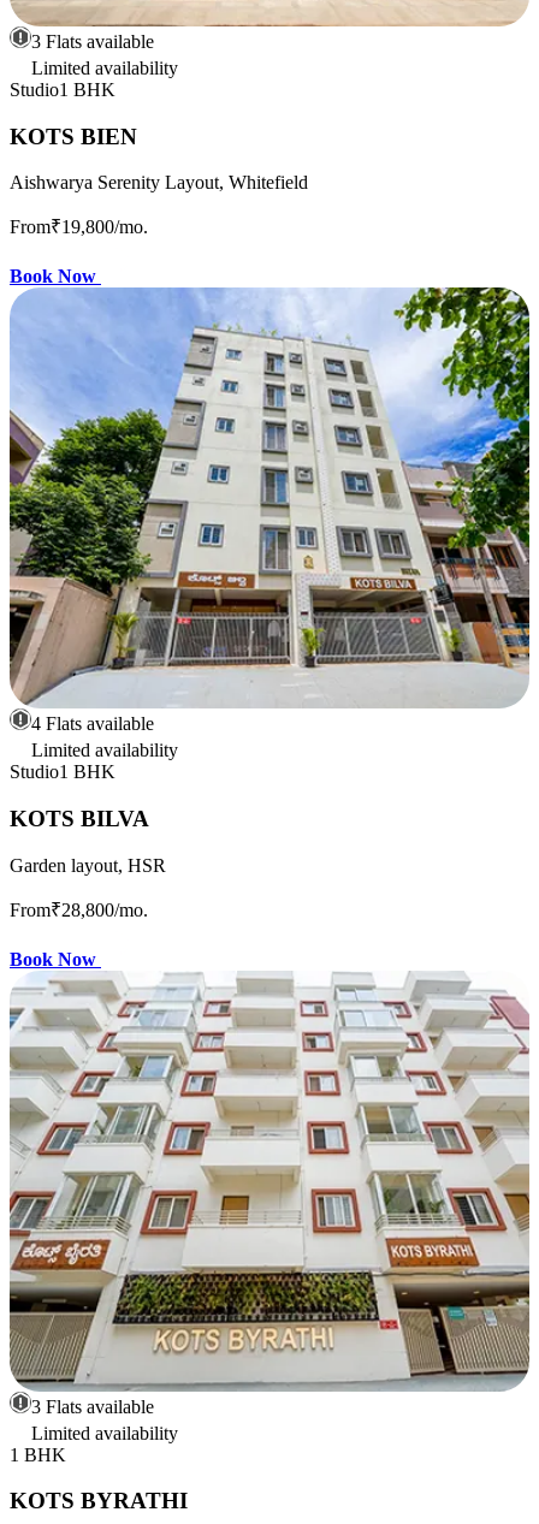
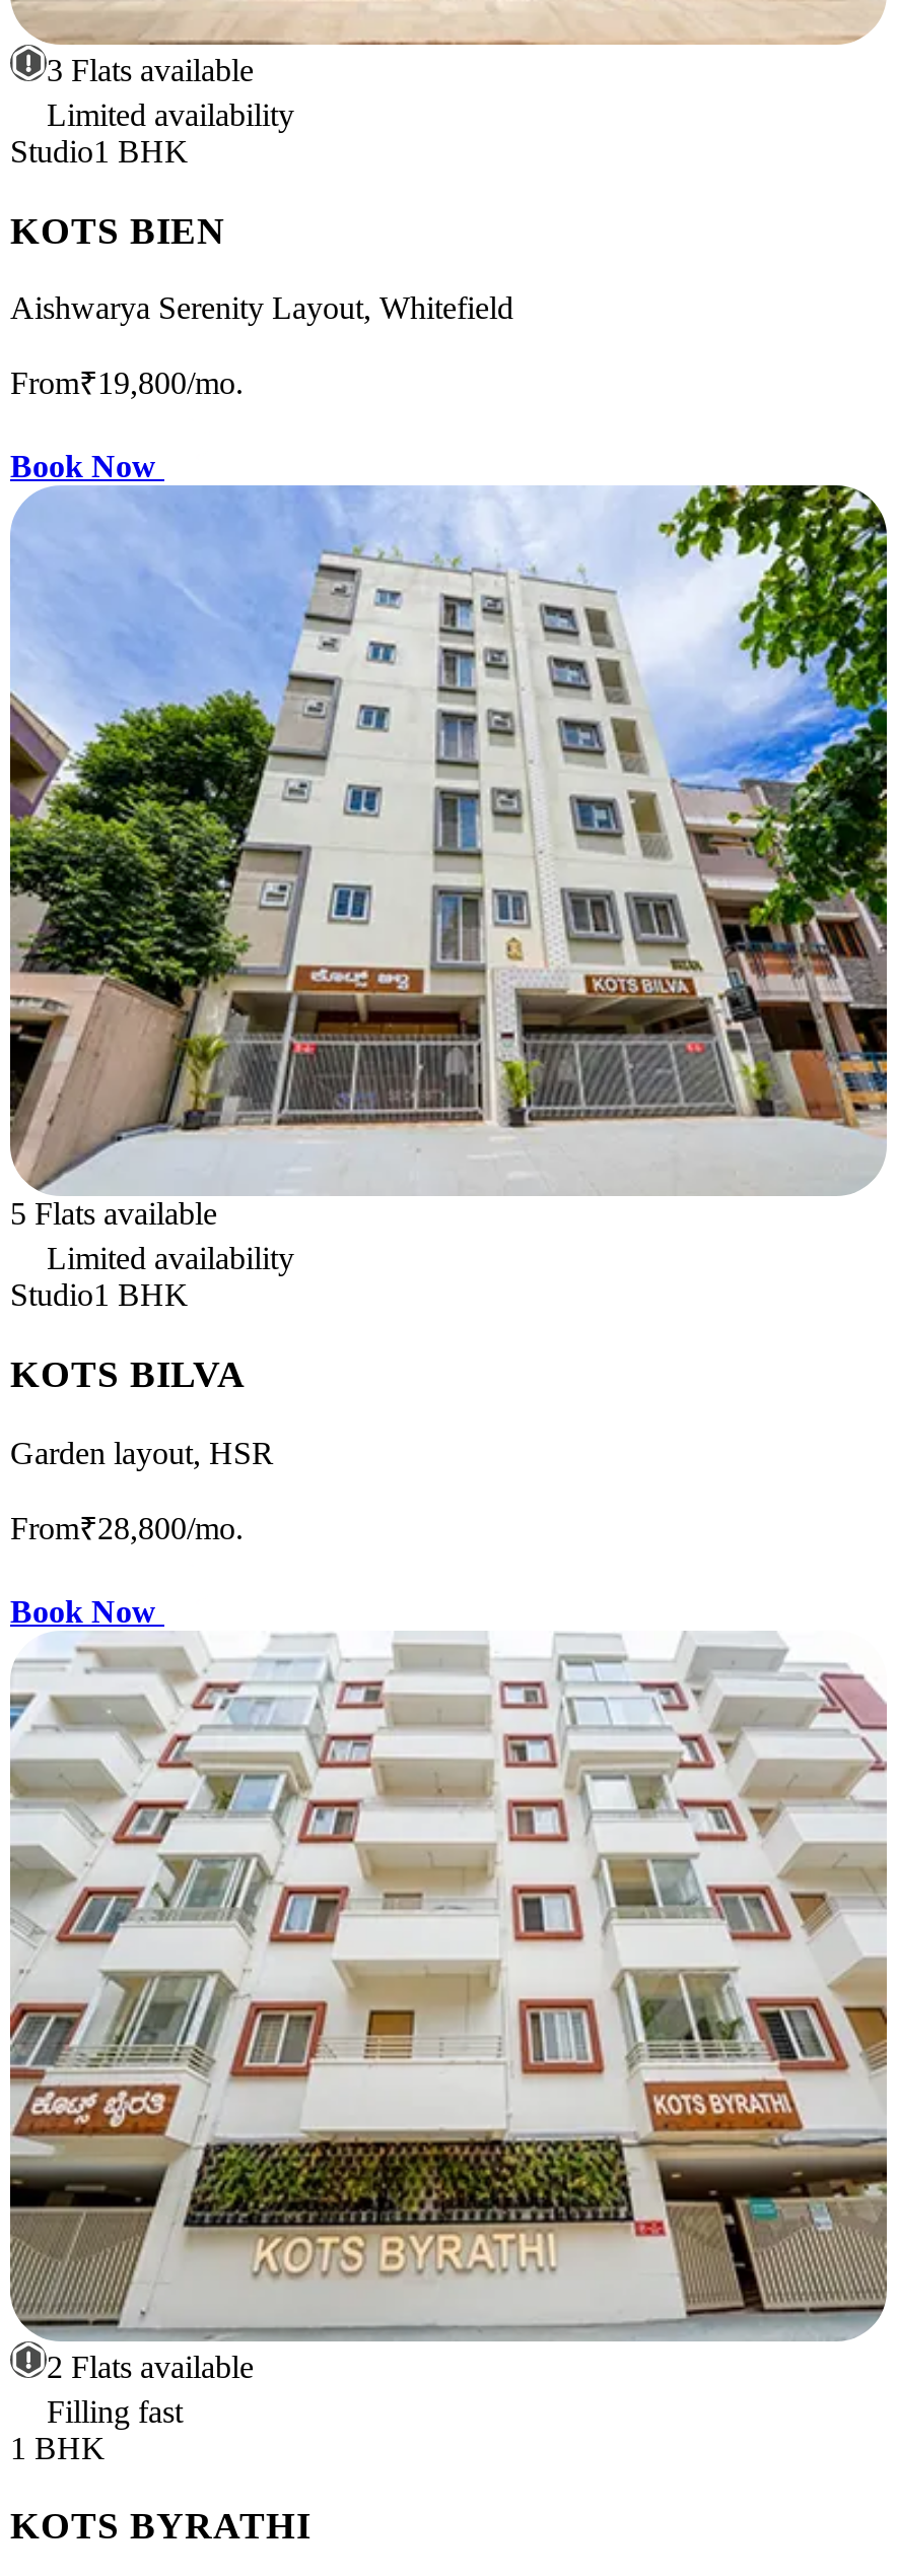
[31,714,154,734] 4 Flats available -> [10,1197,217,1231] 5 Flats available
[31,1396,178,1443] 3 Flats available | Limited availability -> [47,2349,254,2428] 2 Flats available | Filling fast

